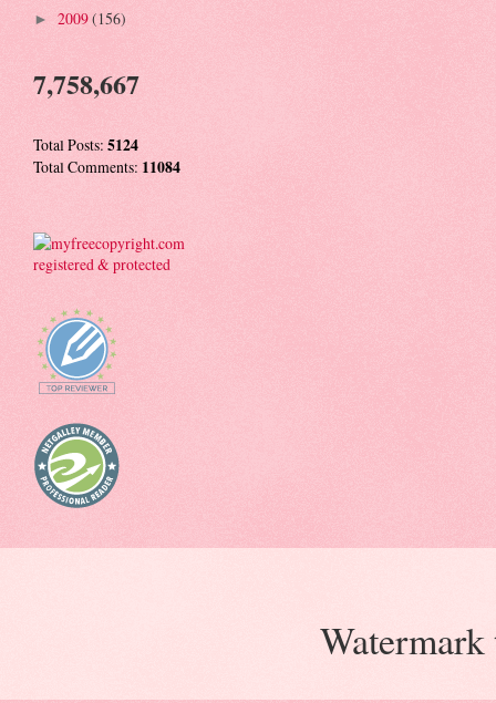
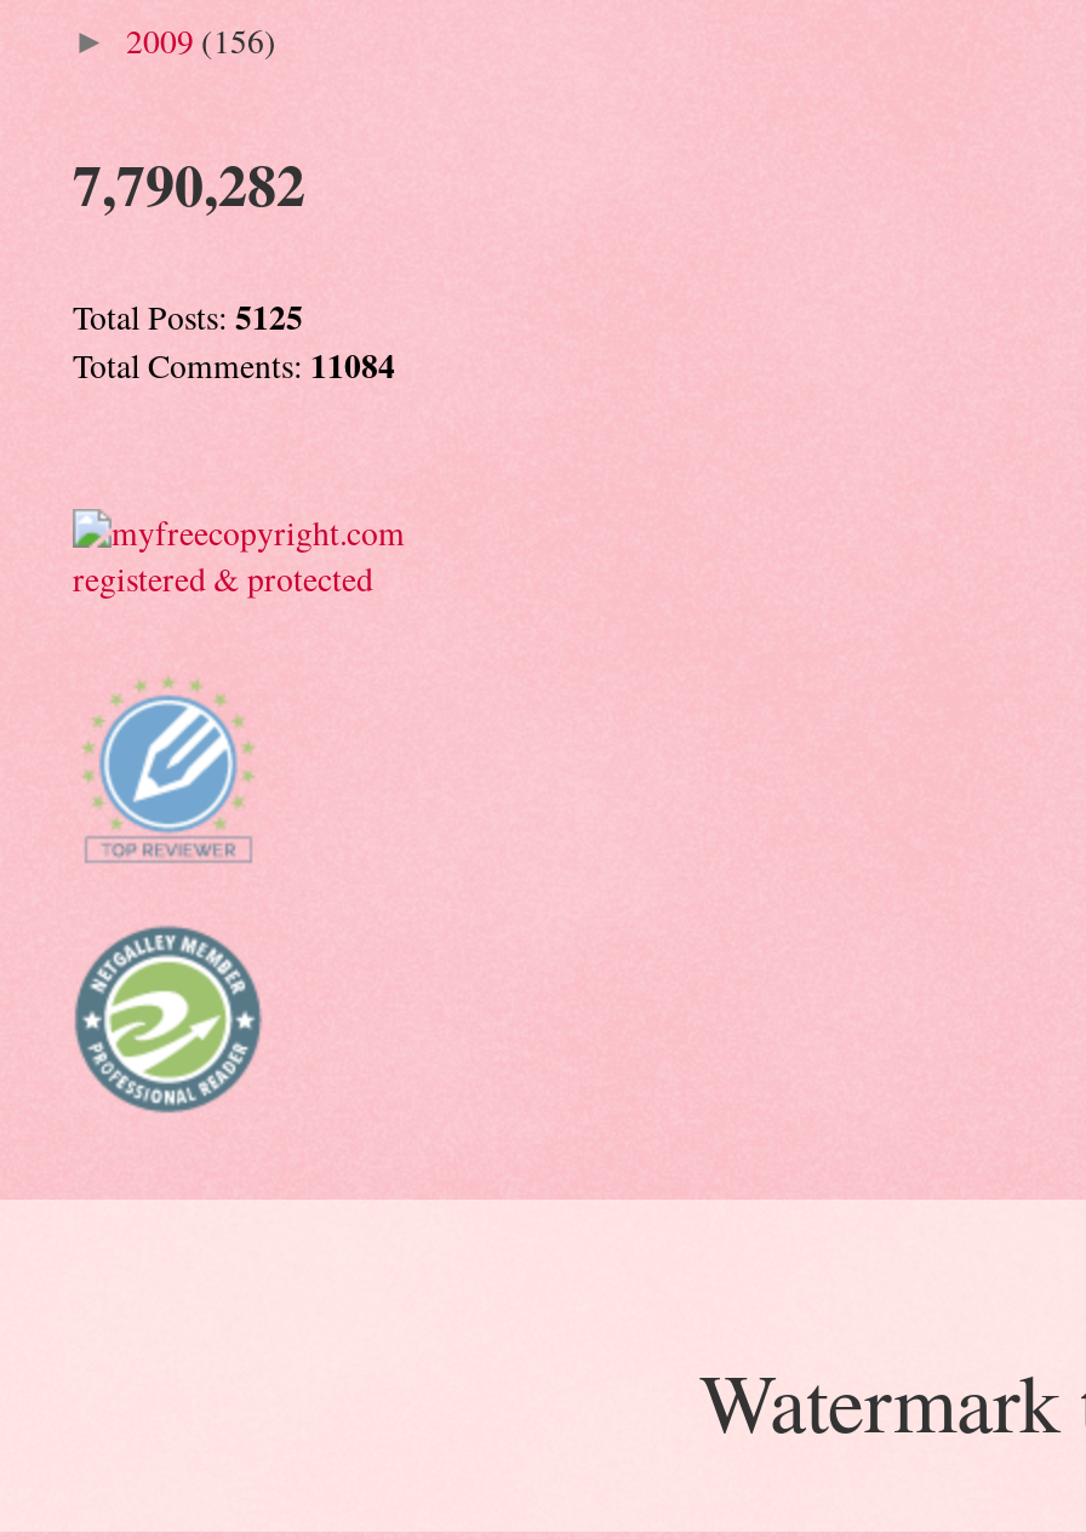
[33,64,139,103] 7,758,667 -> [73,141,305,226] 7,790,282
[33,134,138,156] Total Posts: 5124 -> [73,294,303,342] Total Posts: 5125

